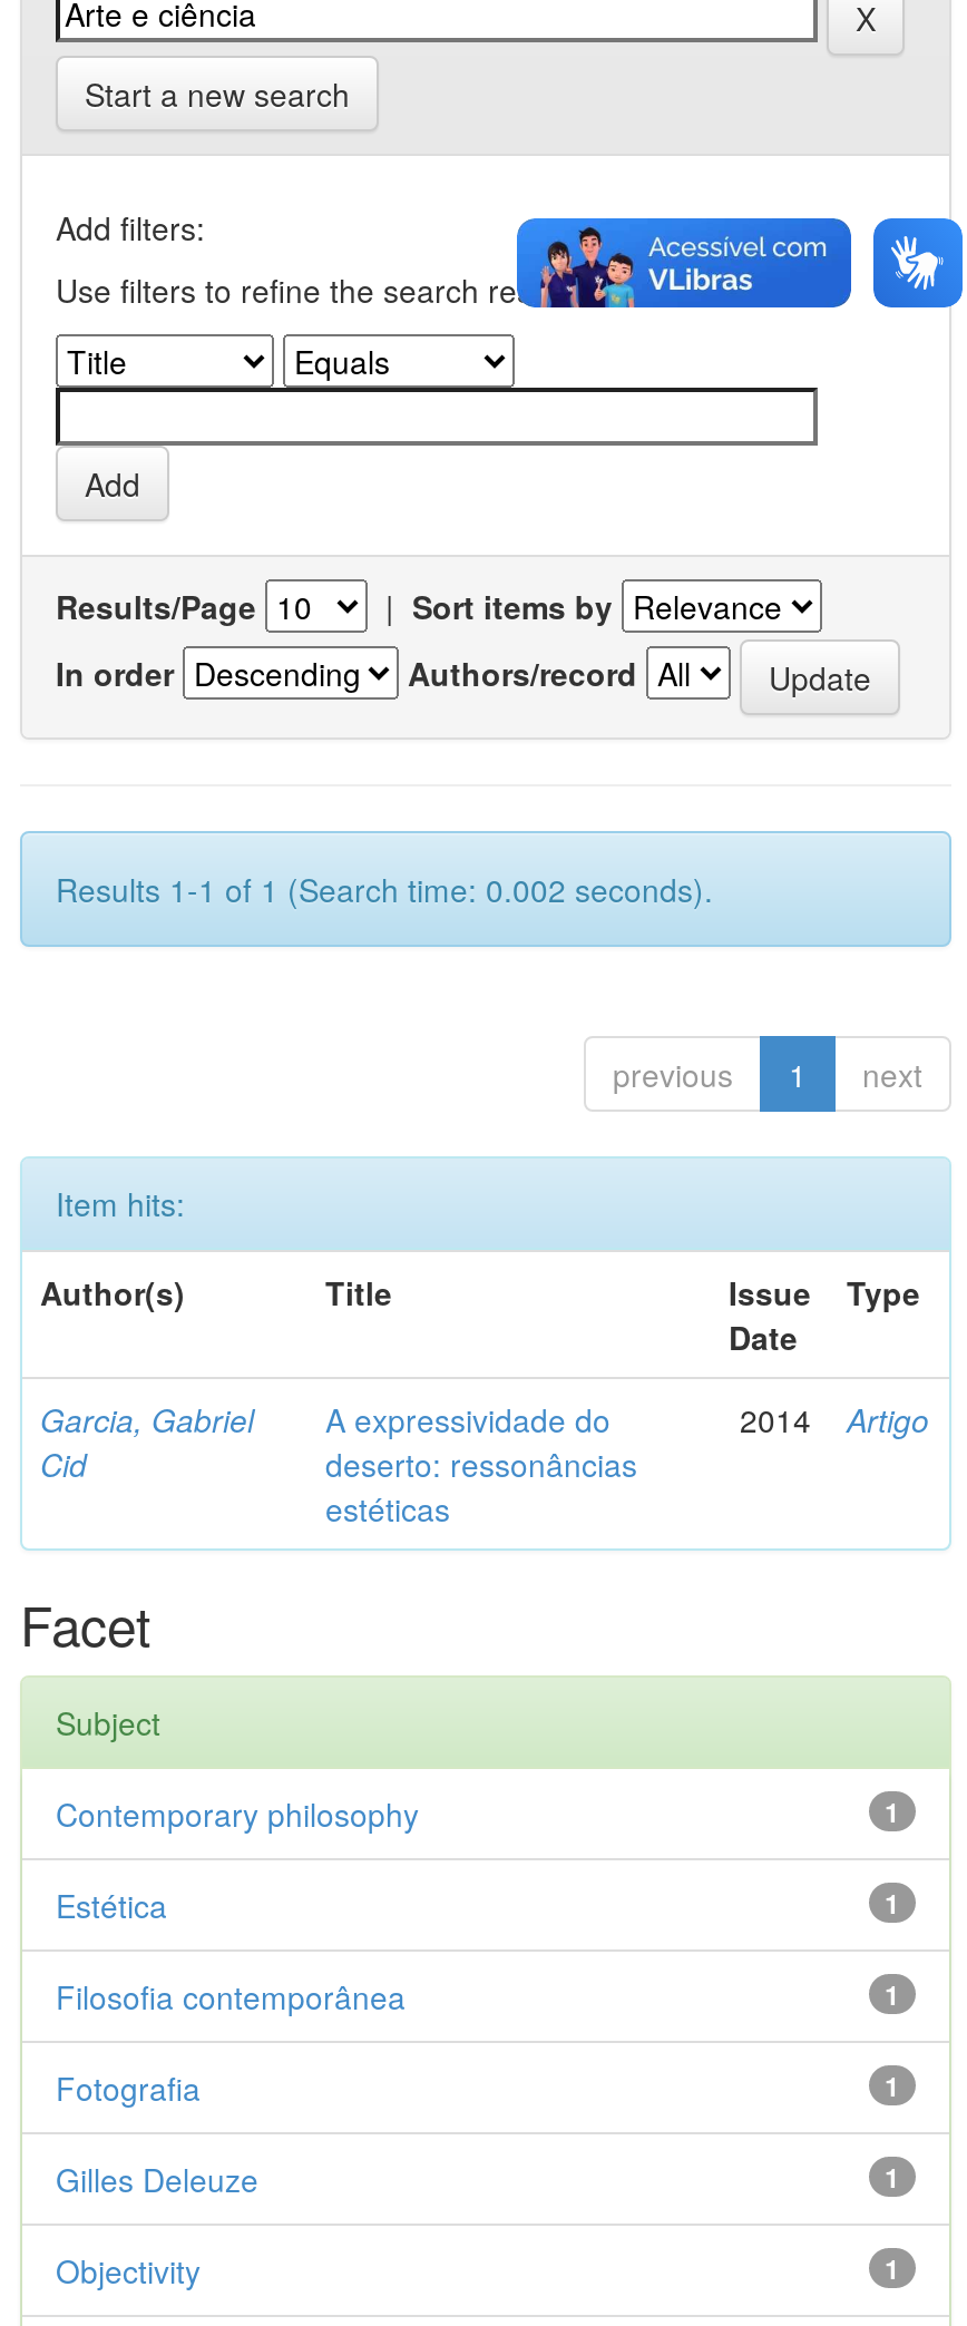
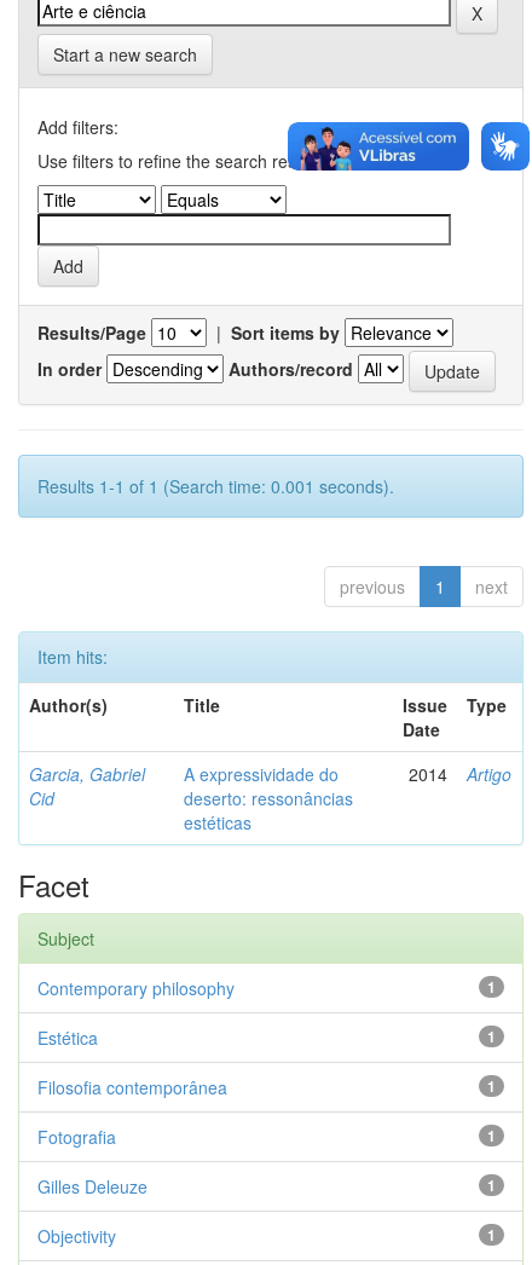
[56,867,713,911] Results 1-1 of 1 (Search time: 0.002 seconds). -> [37,474,394,498] Results 1-1 of 1 (Search time: 0.001 seconds).

